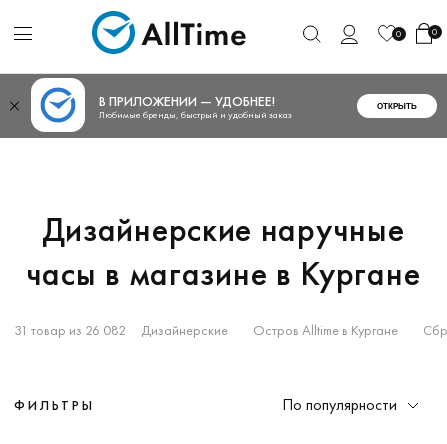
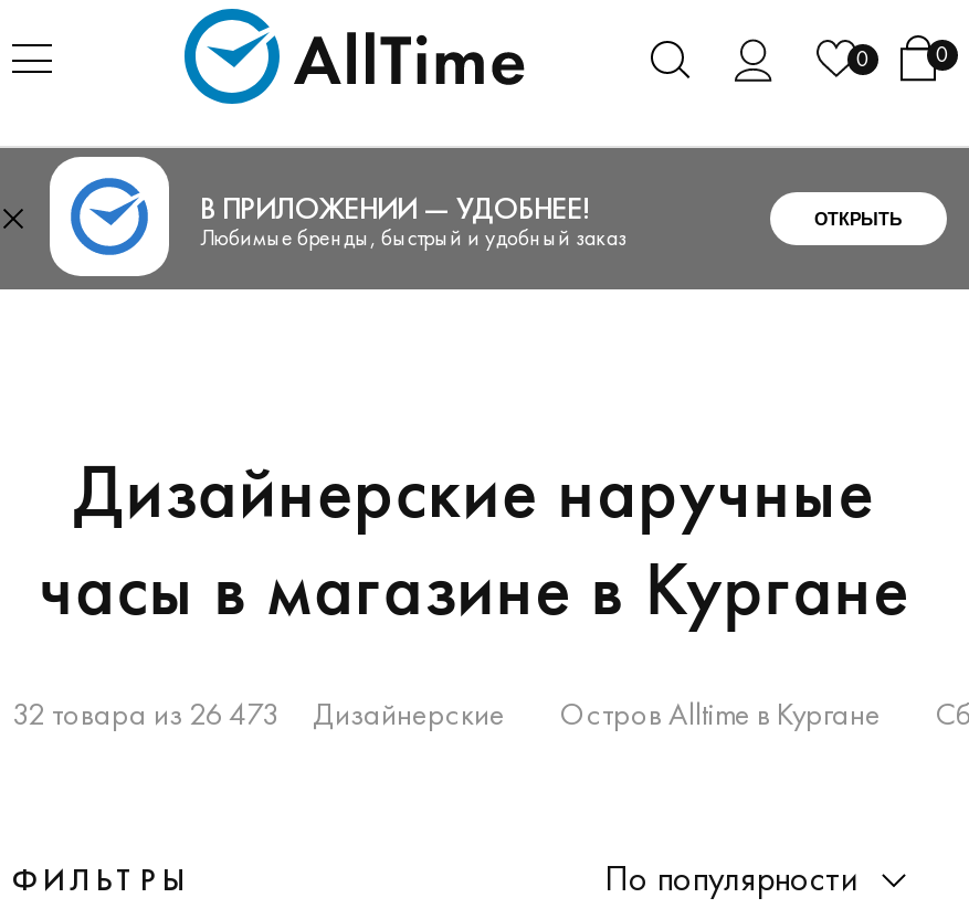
[14,321,126,339] 31 товар из 26 082 -> [12,694,280,733] 32 товара из 26 473

